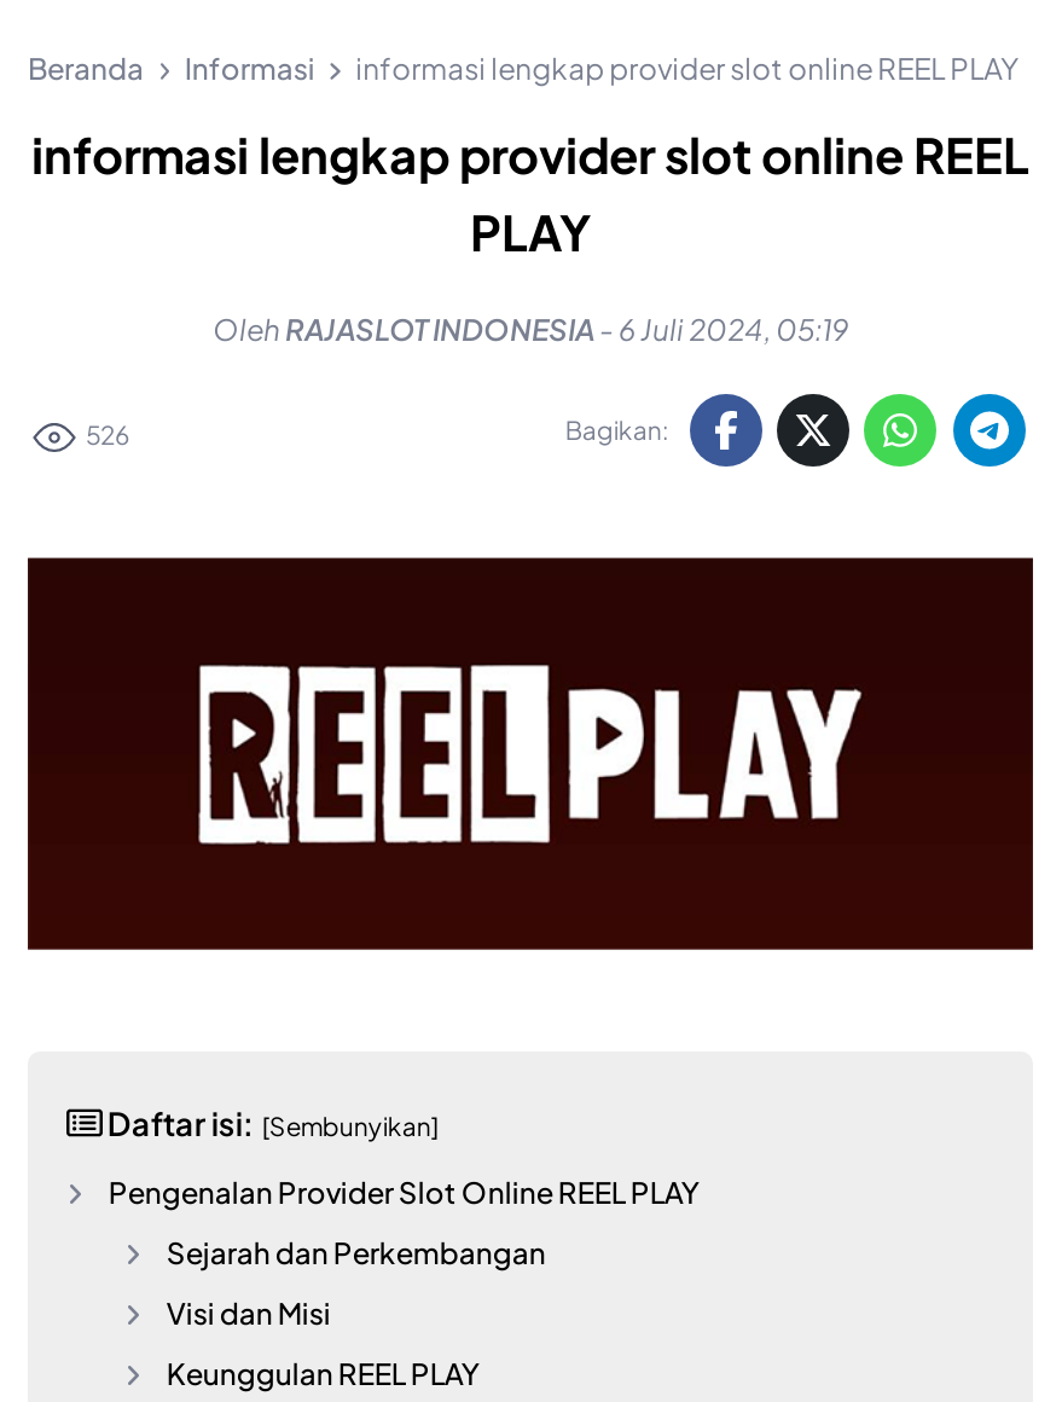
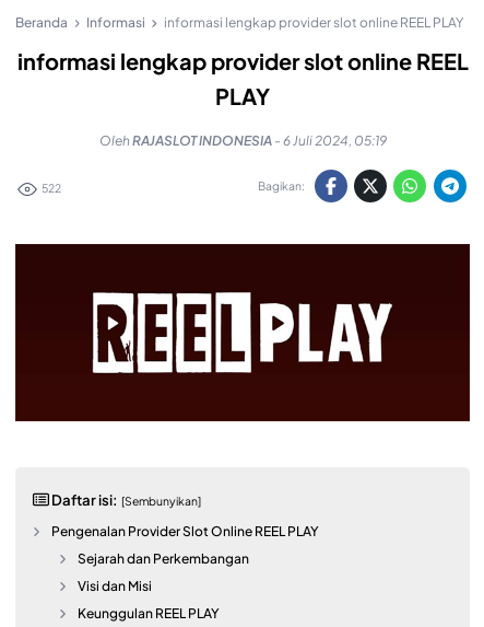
[81,417,129,449] 526 -> [39,180,61,194] 522

